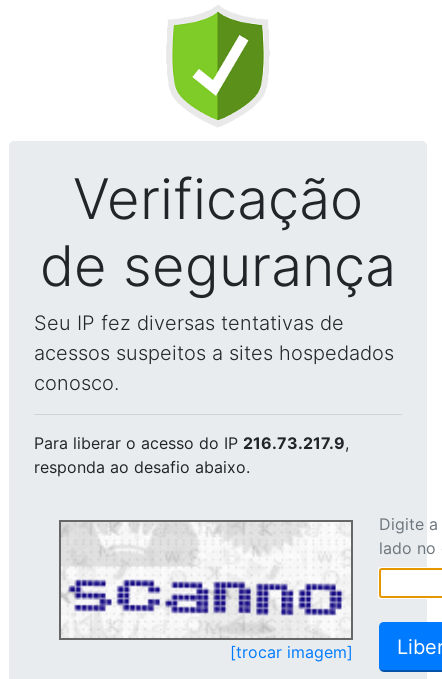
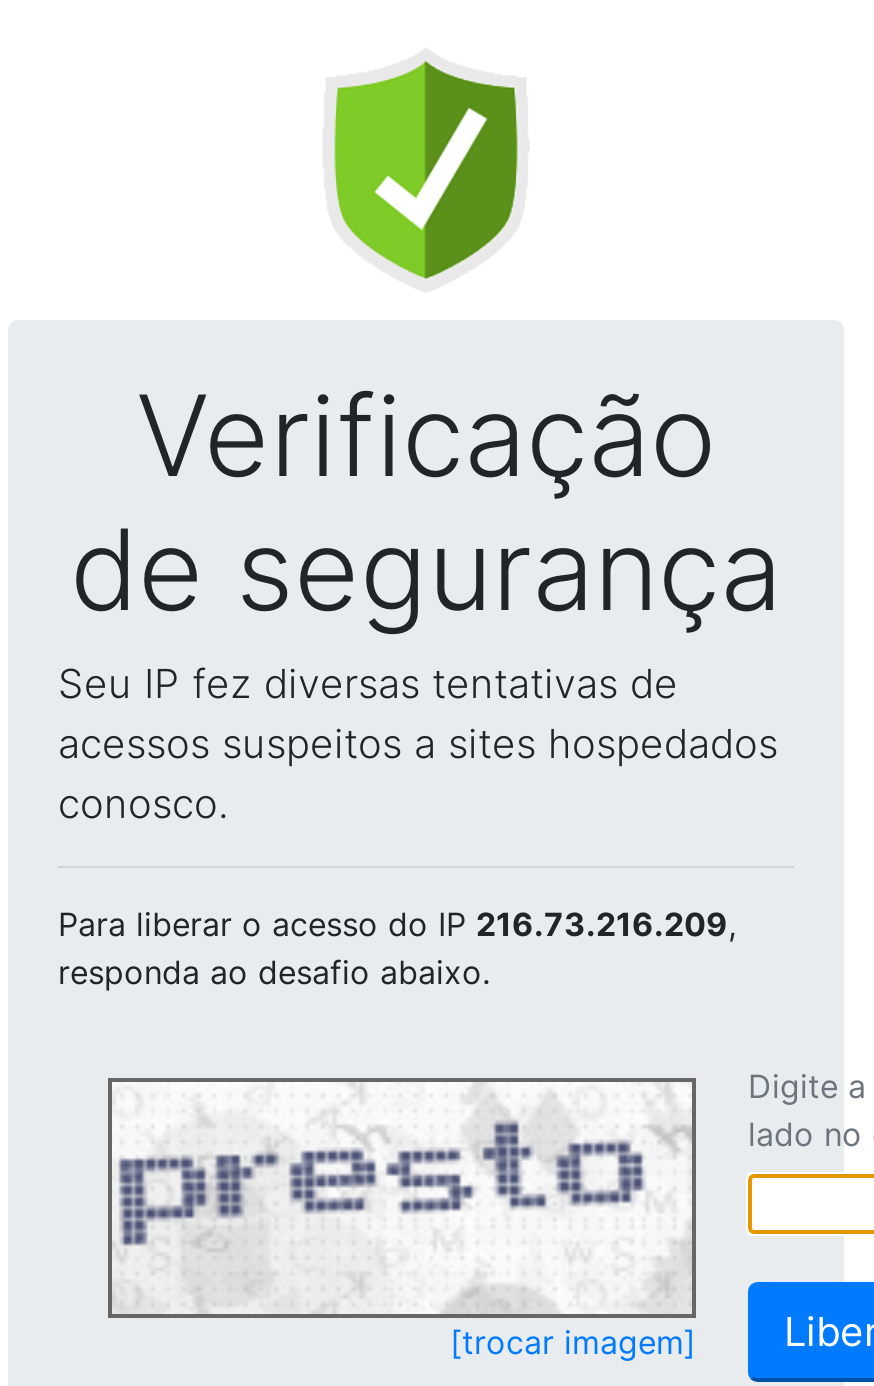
[34,433,349,453] Para liberar o acesso do IP 216.73.217.9, -> [58,904,736,944] Para liberar o acesso do IP 216.73.216.209,
[63,524,350,634] [image] -> [114,1084,688,1306] [image]

